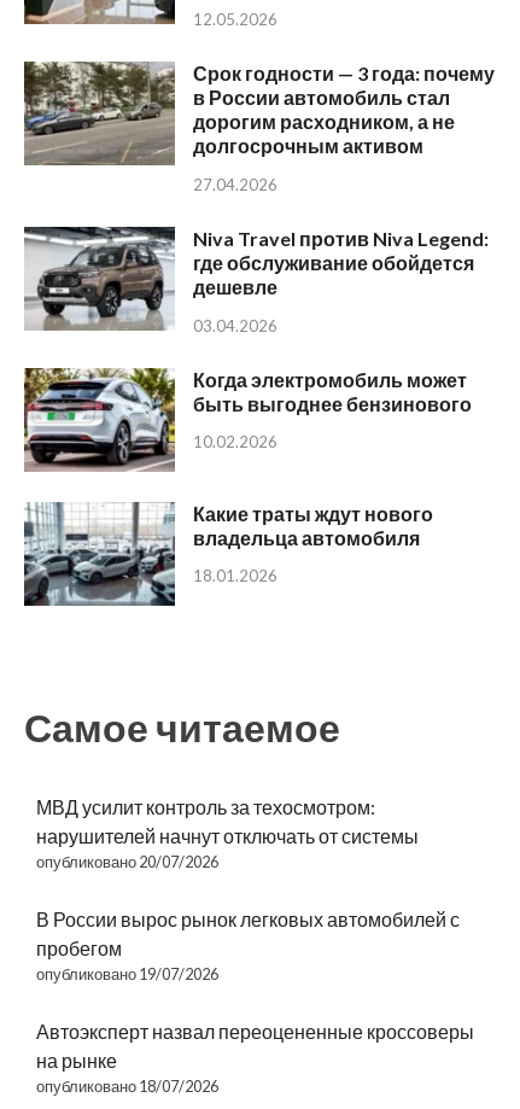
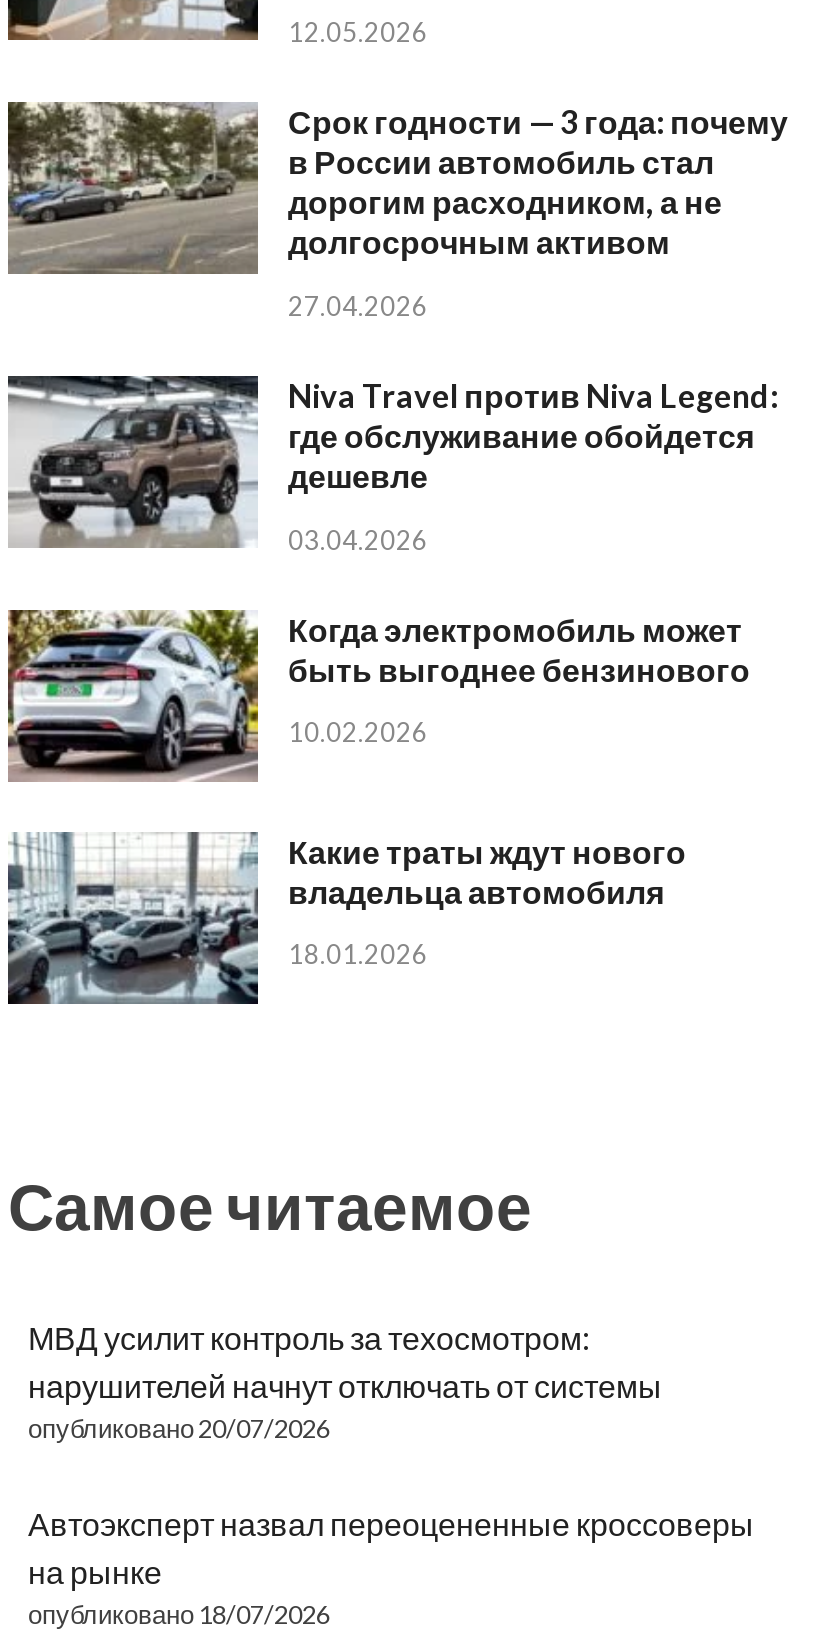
[36,907,460,983] В России вырос рынок легковых автомобилей с | пробегом | опубликовано 19/07/2026 -> none

